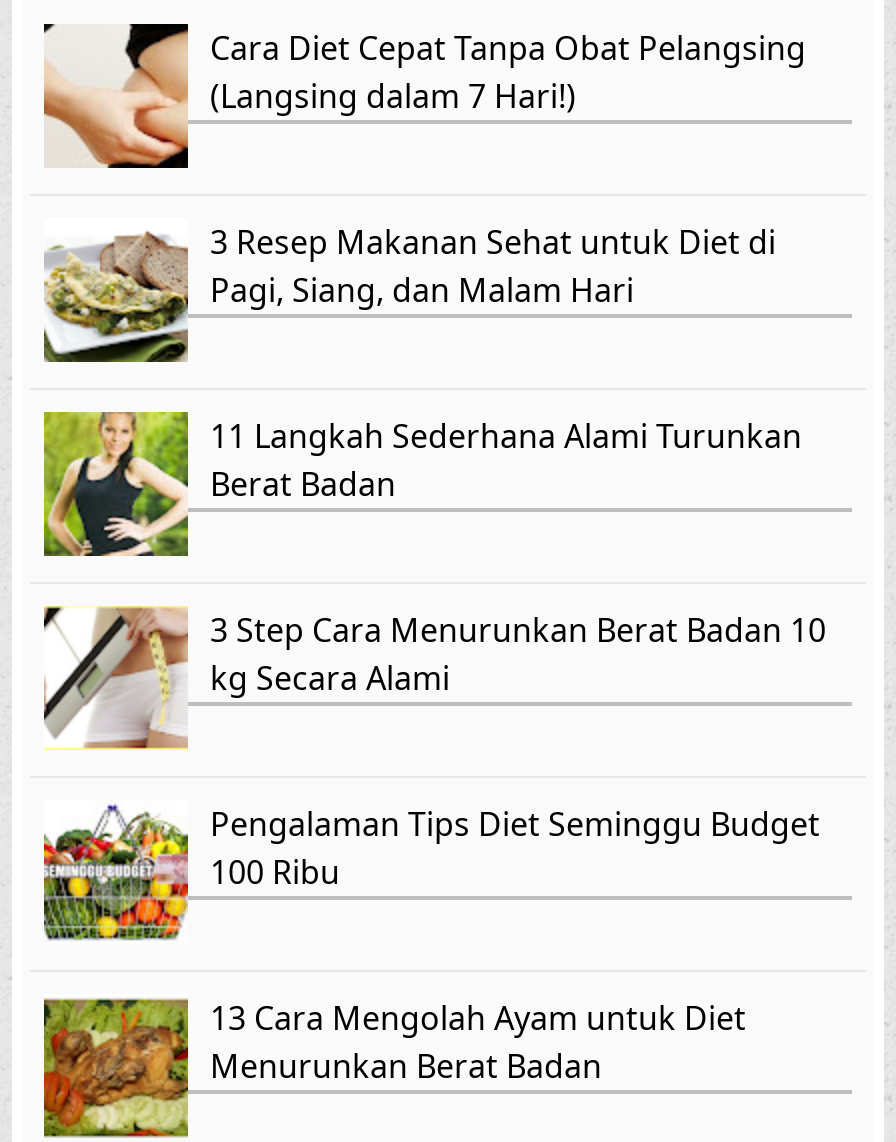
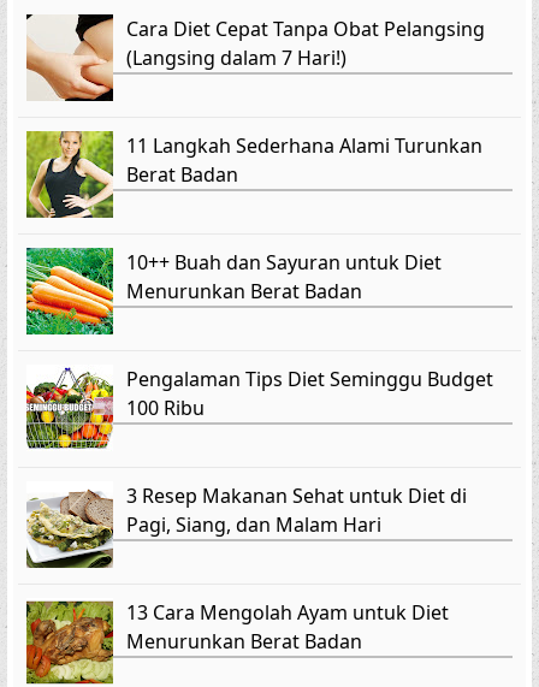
moved [44,218,776,364] -> [26,482,467,569]: [image] | 3 Resep Makanan Sehat untuk Diet di | Pagi, Siang, dan Malam Hari
moved [42,410,802,560] -> [25,130,482,220]: [image] | 11 Langkah Sederhana Alami Turunkan | Berat Badan
[42,604,826,752] [image] | 3 Step Cara Menurunkan Berat Badan 10 | kg Secara Alami -> [25,247,442,336] [image] | 10++ Buah dan Sayuran untuk Diet | Menurunkan Berat Badan
moved [40,802,820,944] -> [24,366,493,451]: [image] | Pengalaman Tips Diet Seminggu Budget | 100 Ribu

